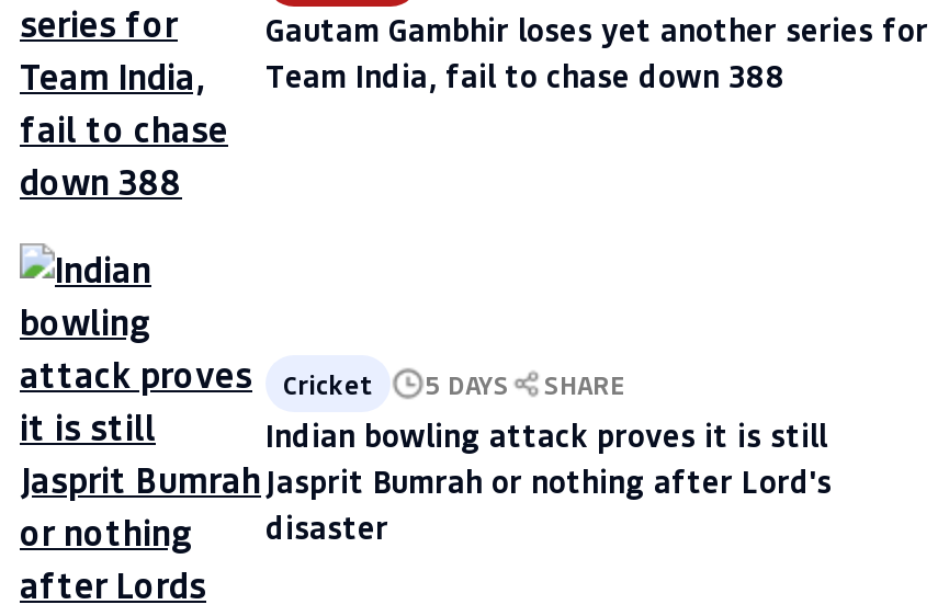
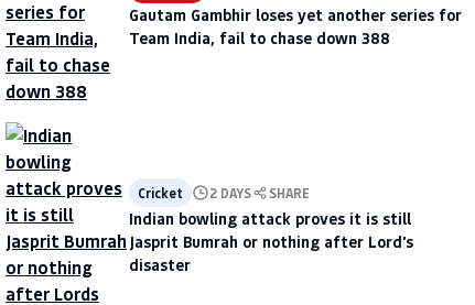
[283,367,625,402] Cricket 5 DAYS SHARE -> [138,184,310,202] Cricket 2 DAYS SHARE

